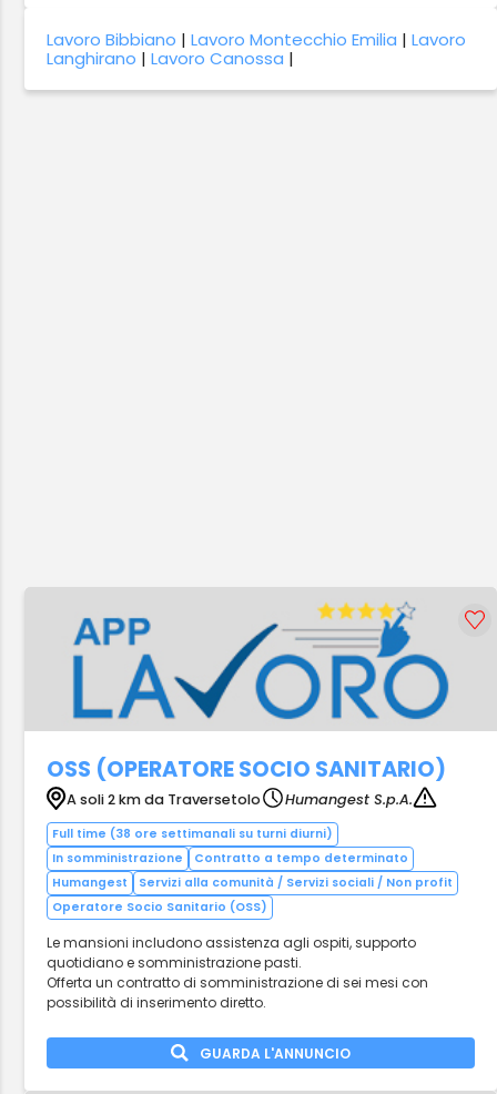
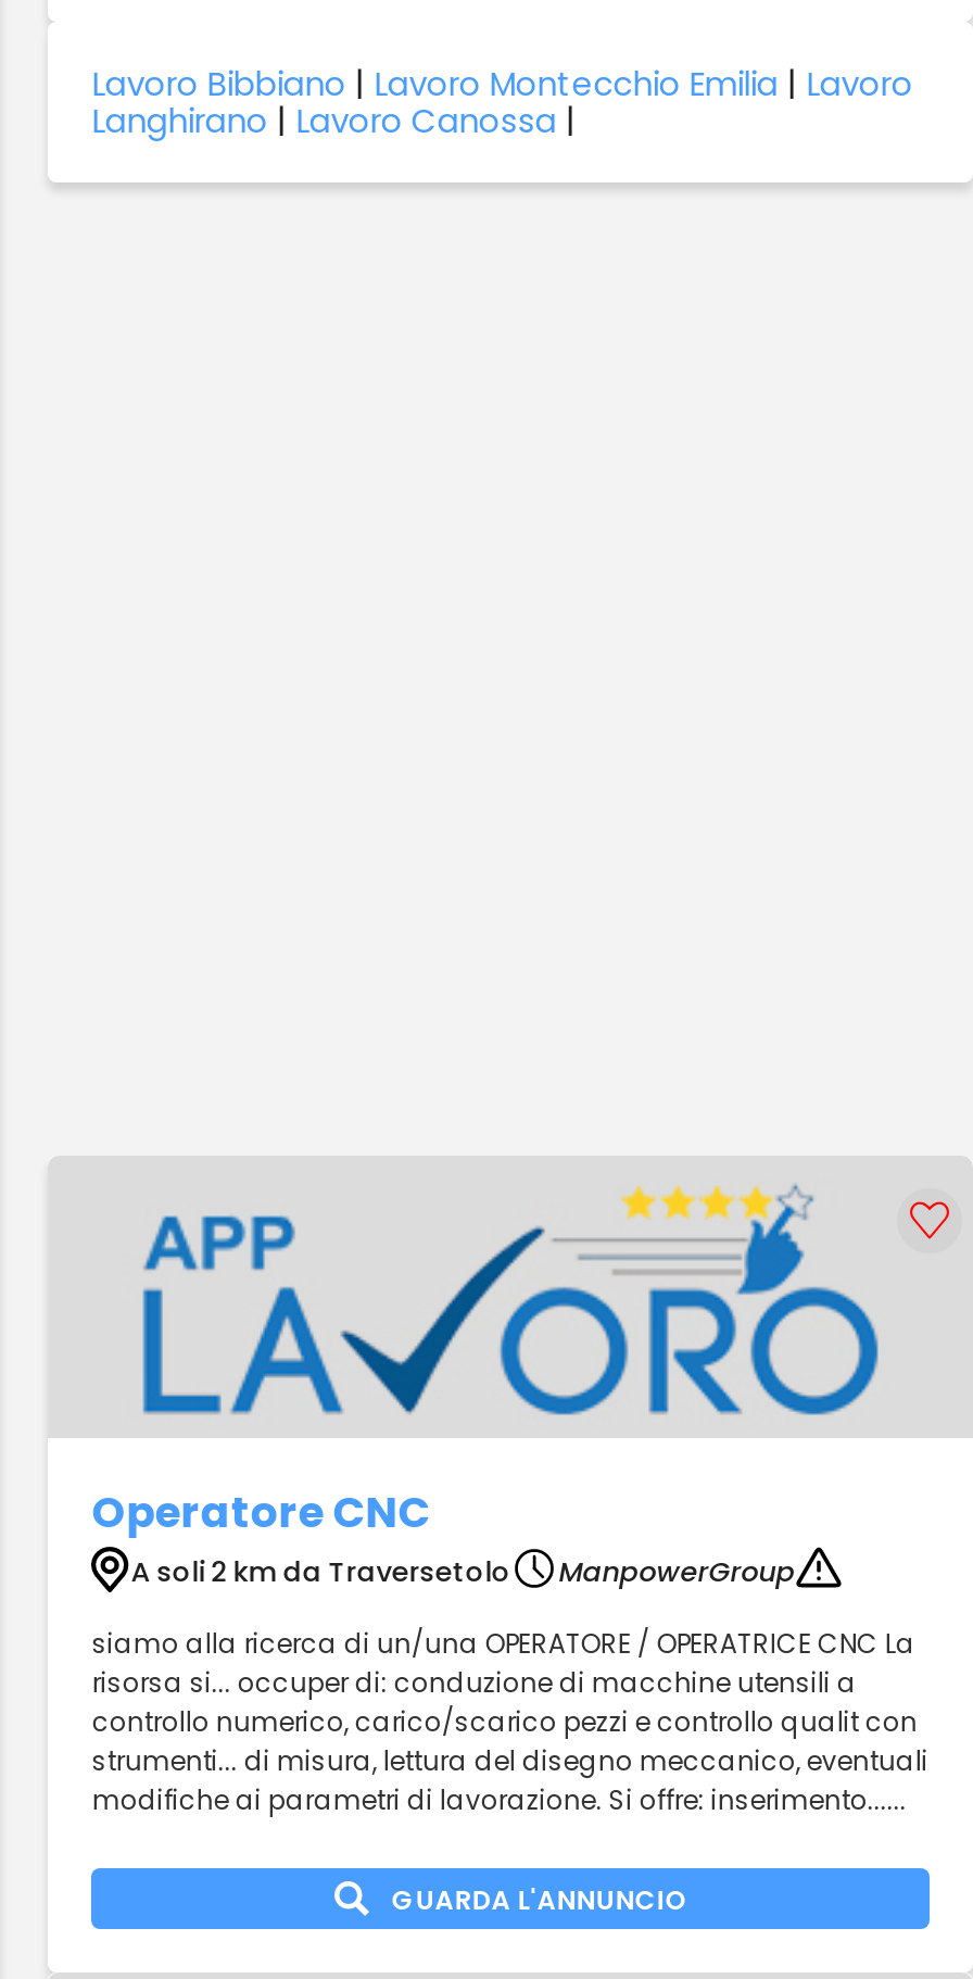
[47,754,446,784] OSS (OPERATORE SOCIO SANITARIO) -> [92,1484,431,1542] Operatore CNC
[47,789,453,1012] Humangest S.p.A. | Full time (38 ore settimanali su turni diurni) | In somministrazione | Contratto a tempo determinato | Humangest | Servizi alla comunità / Servizi sociali / Non profit | Operatore Socio Sanitario (OSS) | Le mansioni includono assistenza agli ospiti, supporto | quotidiano e somministrazione pasti. | Offerta un contratto di somministrazione di sei mesi con | possibilità di inserimento diretto. -> [92,1552,928,1818] ManpowerGroup | siamo alla ricerca di un/una OPERATORE / OPERATRICE CNC La | risorsa si... occuper di: conduzione di macchine utensili a | controllo numerico, carico/scarico pezzi e controllo qualit con | strumenti... di misura, lettura del disegno meccanico, eventuali | modifiche ai parametri di lavorazione. Si offre: inserimento......

